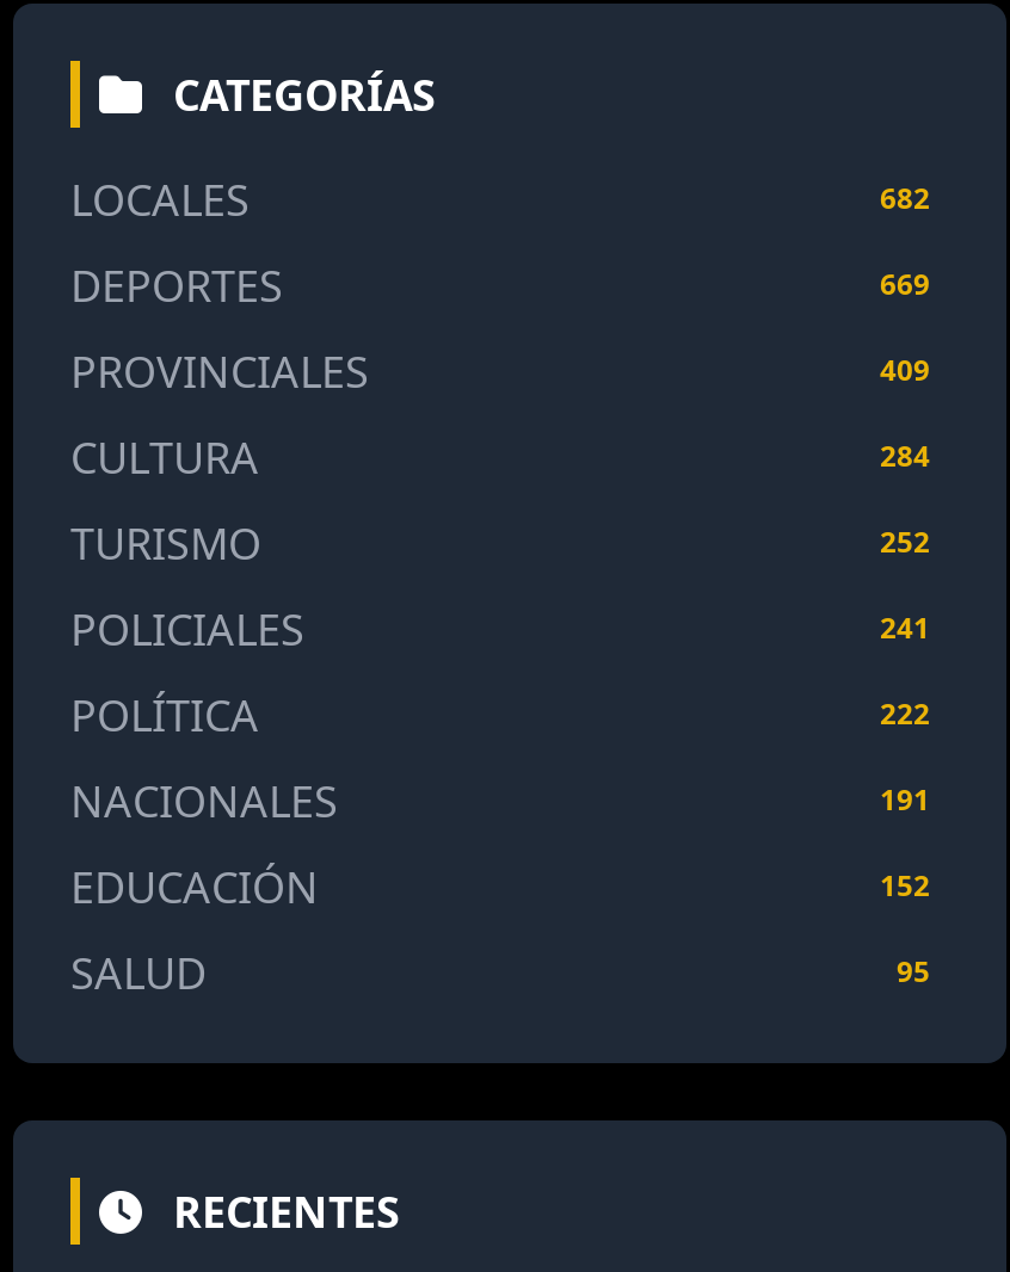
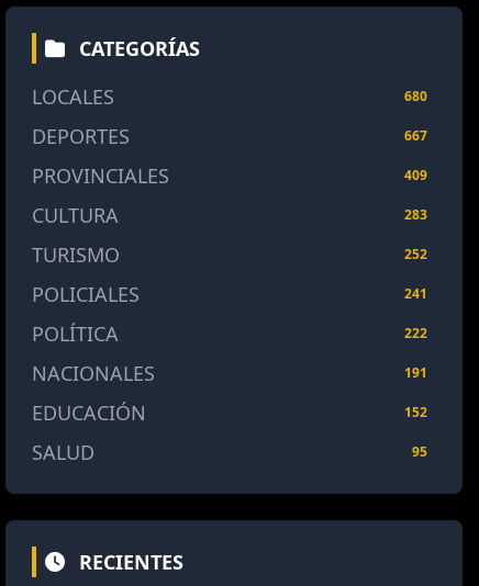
[880,178,930,218] 682 -> [404,87,427,105] 680
[880,264,930,304] 669 -> [404,126,427,145] 667
[880,436,930,476] 284 -> [404,205,427,224] 283

